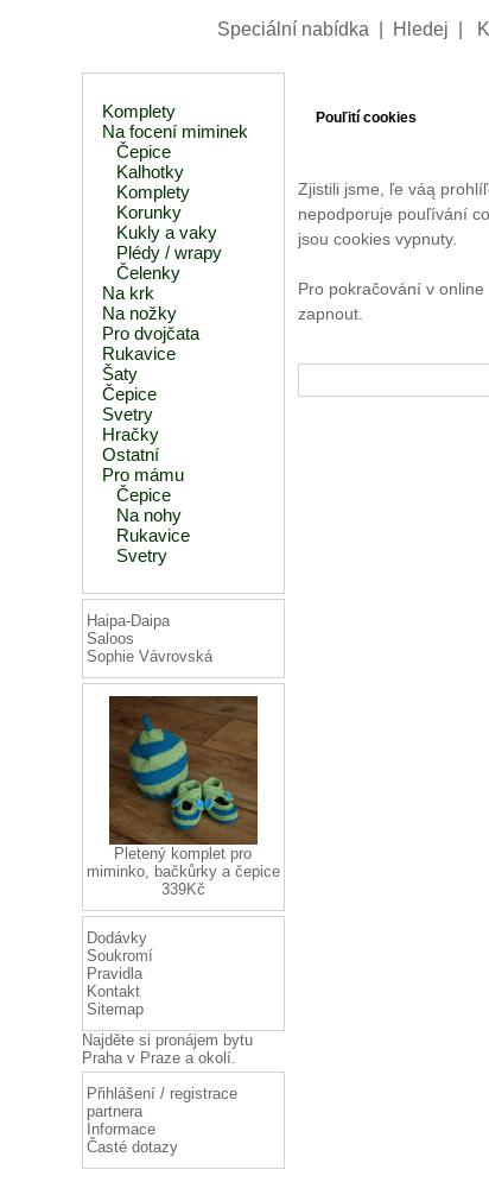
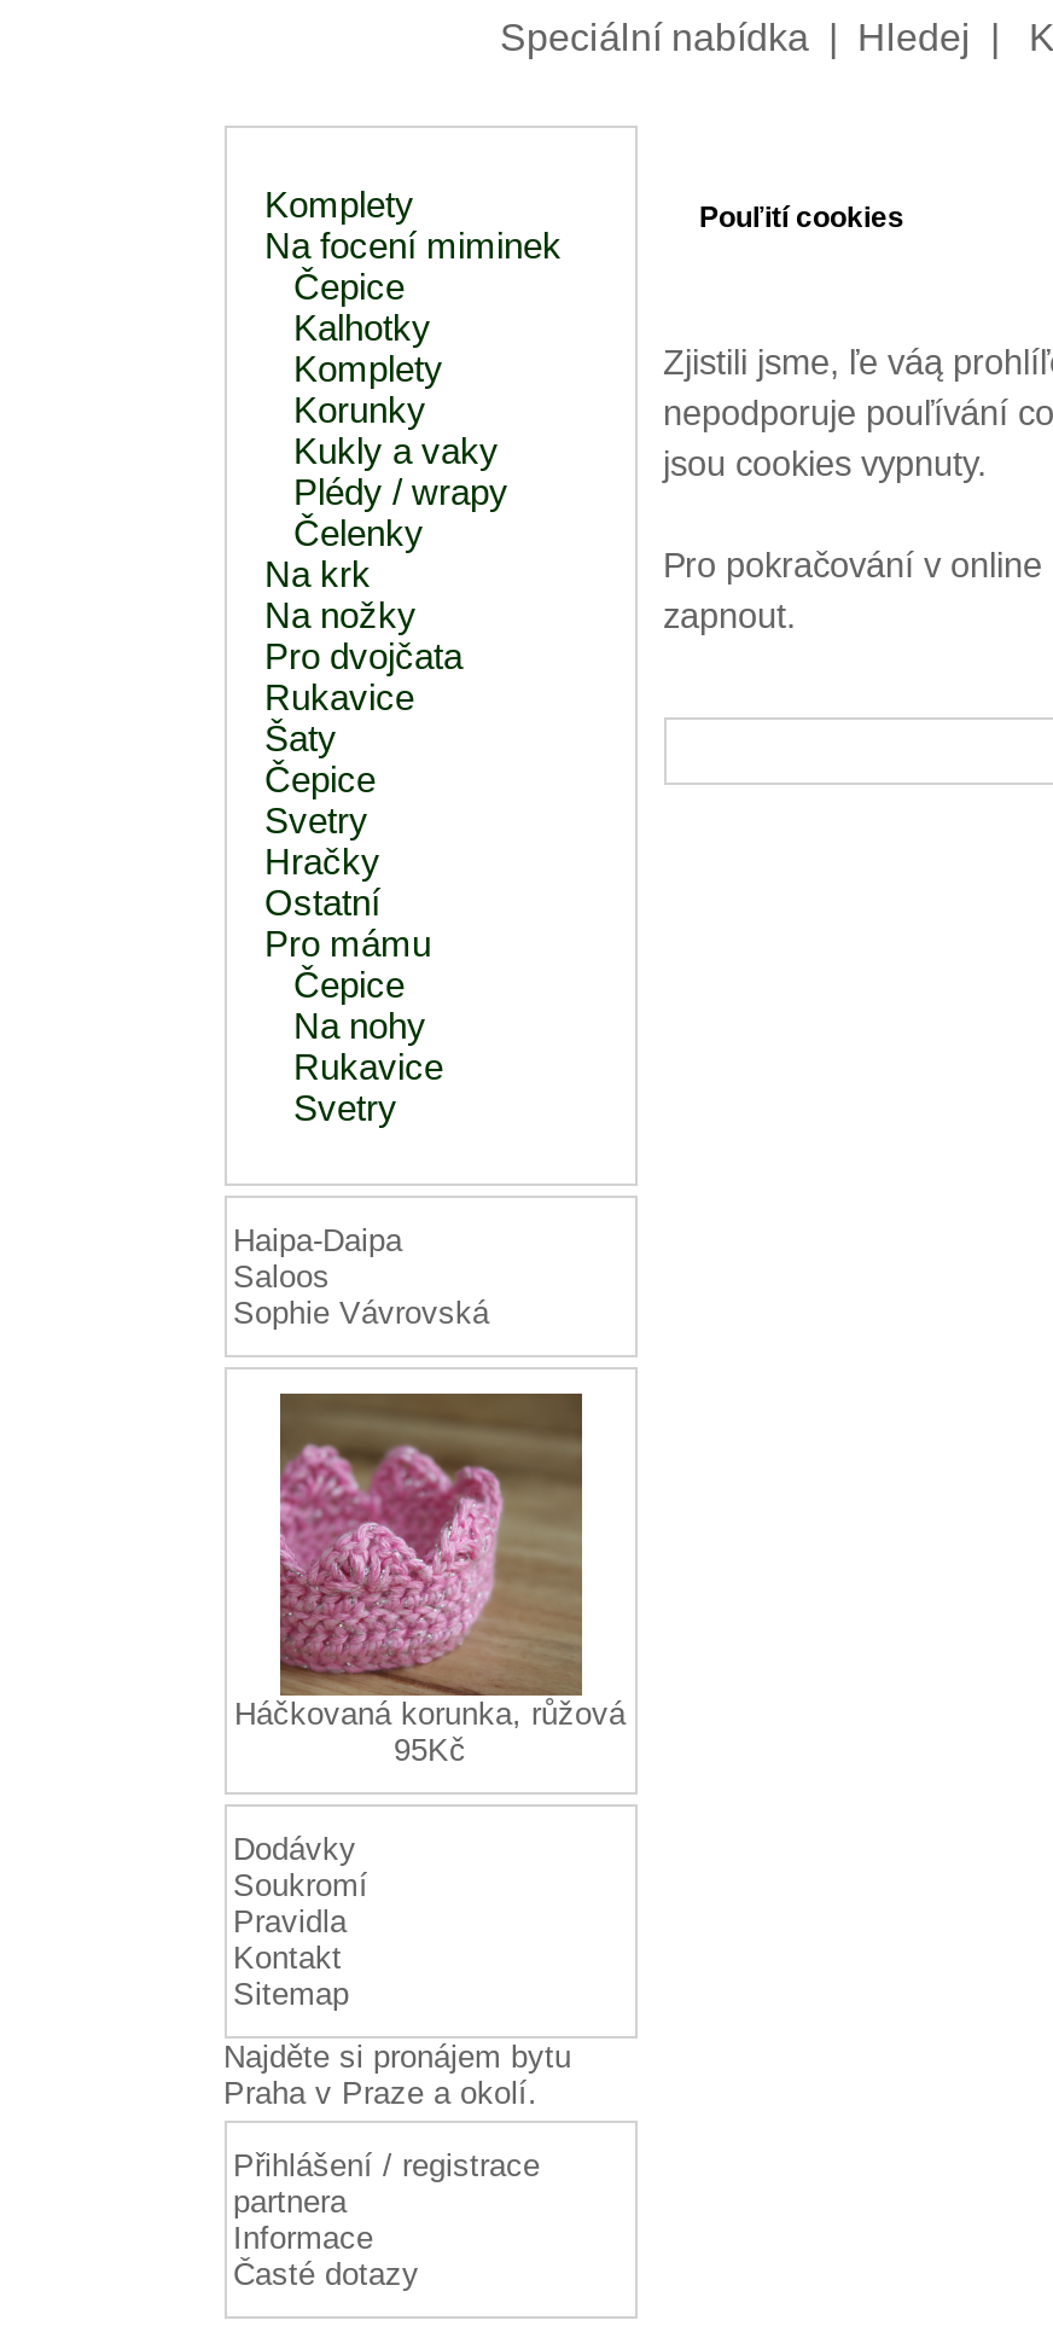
[86,696,280,898] [image] | Pletený komplet pro | miminko, bačkůrky a čepice | 339Kč -> [234,1394,626,1768] [image] | Háčkovaná korunka, růžová | 95Kč

